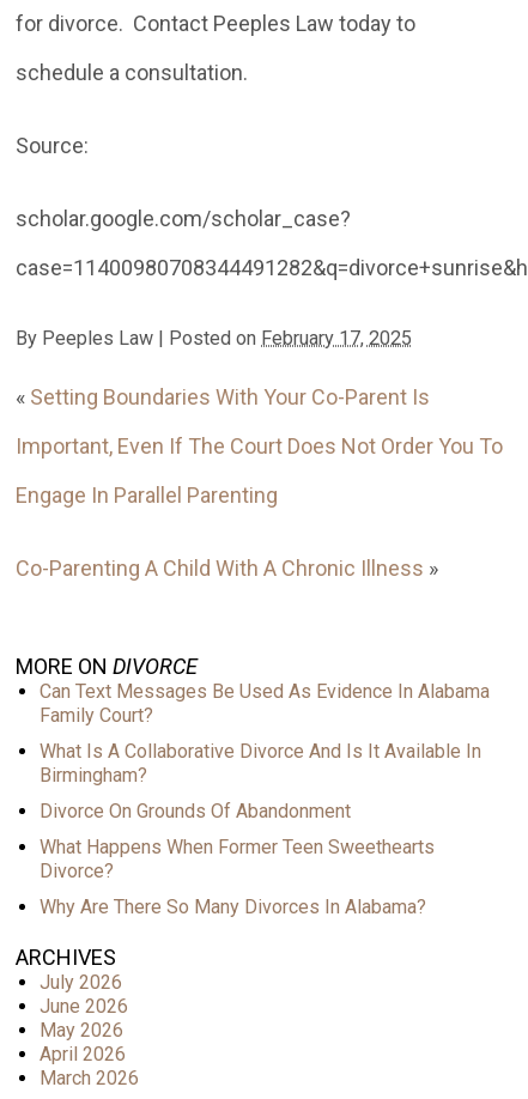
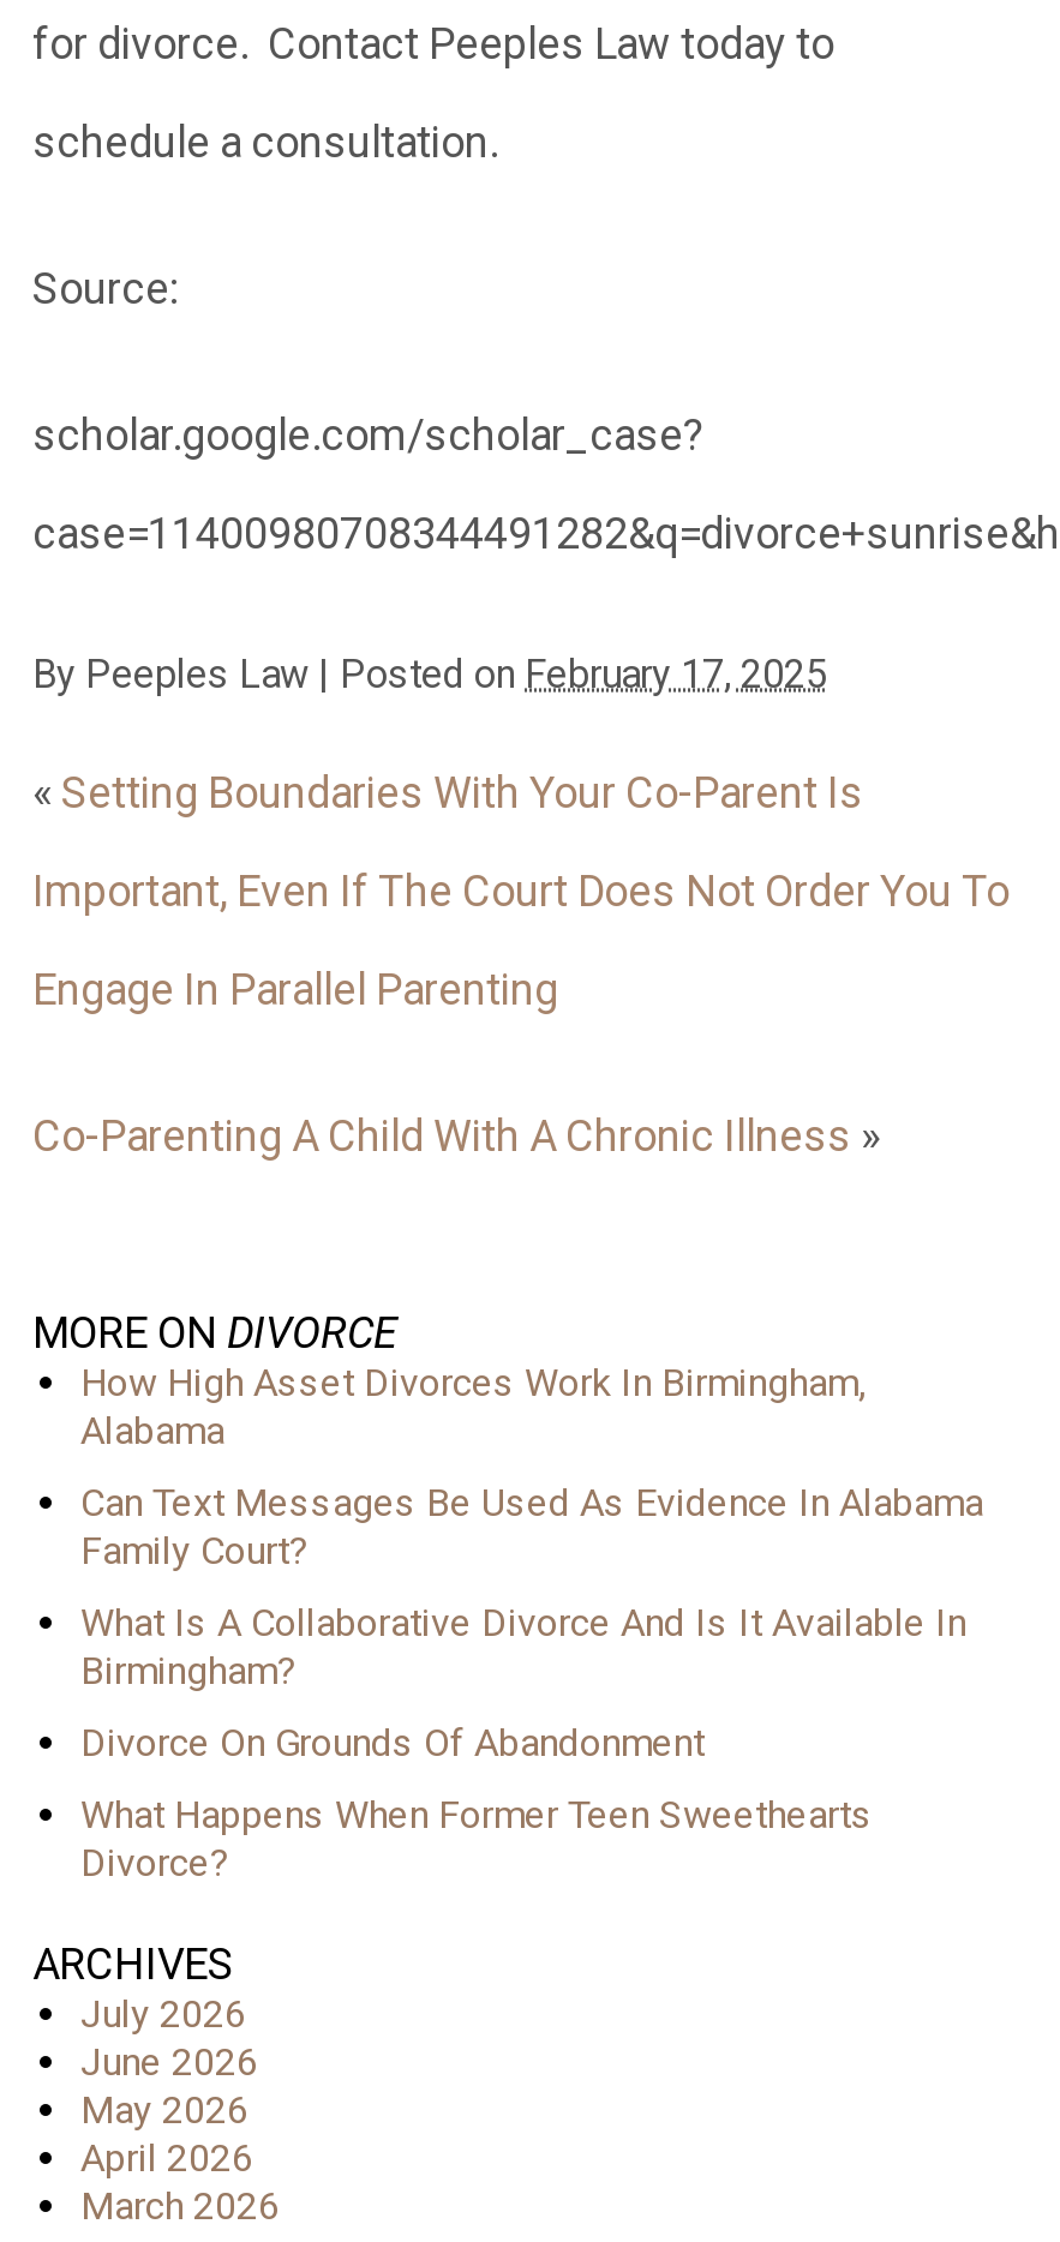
none -> [80,1360,866,1453] How High Asset Divorces Work In Birmingham, | Alabama
moved [40,680,490,882] -> [80,1480,983,1886]: Can Text Messages Be Used As Evidence In Alabama | Family Court? | What Is A Collaborative Divorce And Is It Available In | Birmingham? | Divorce On Grounds Of Abandonment | What Happens When Former Teen Sweethearts | Divorce?
[40,895,426,918] Why Are There So Many Divorces In Alabama? -> none

